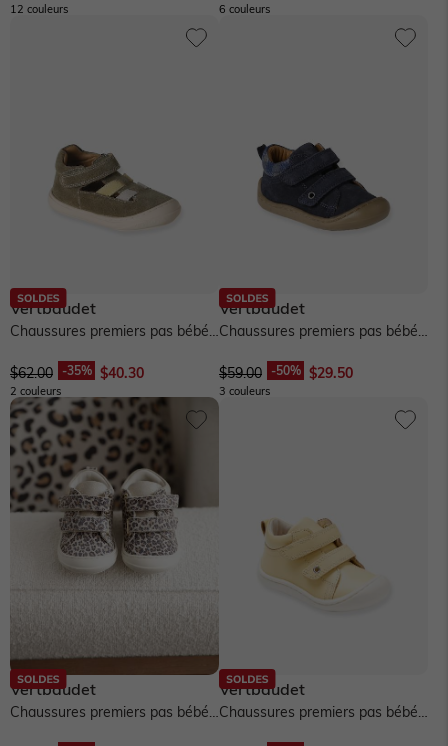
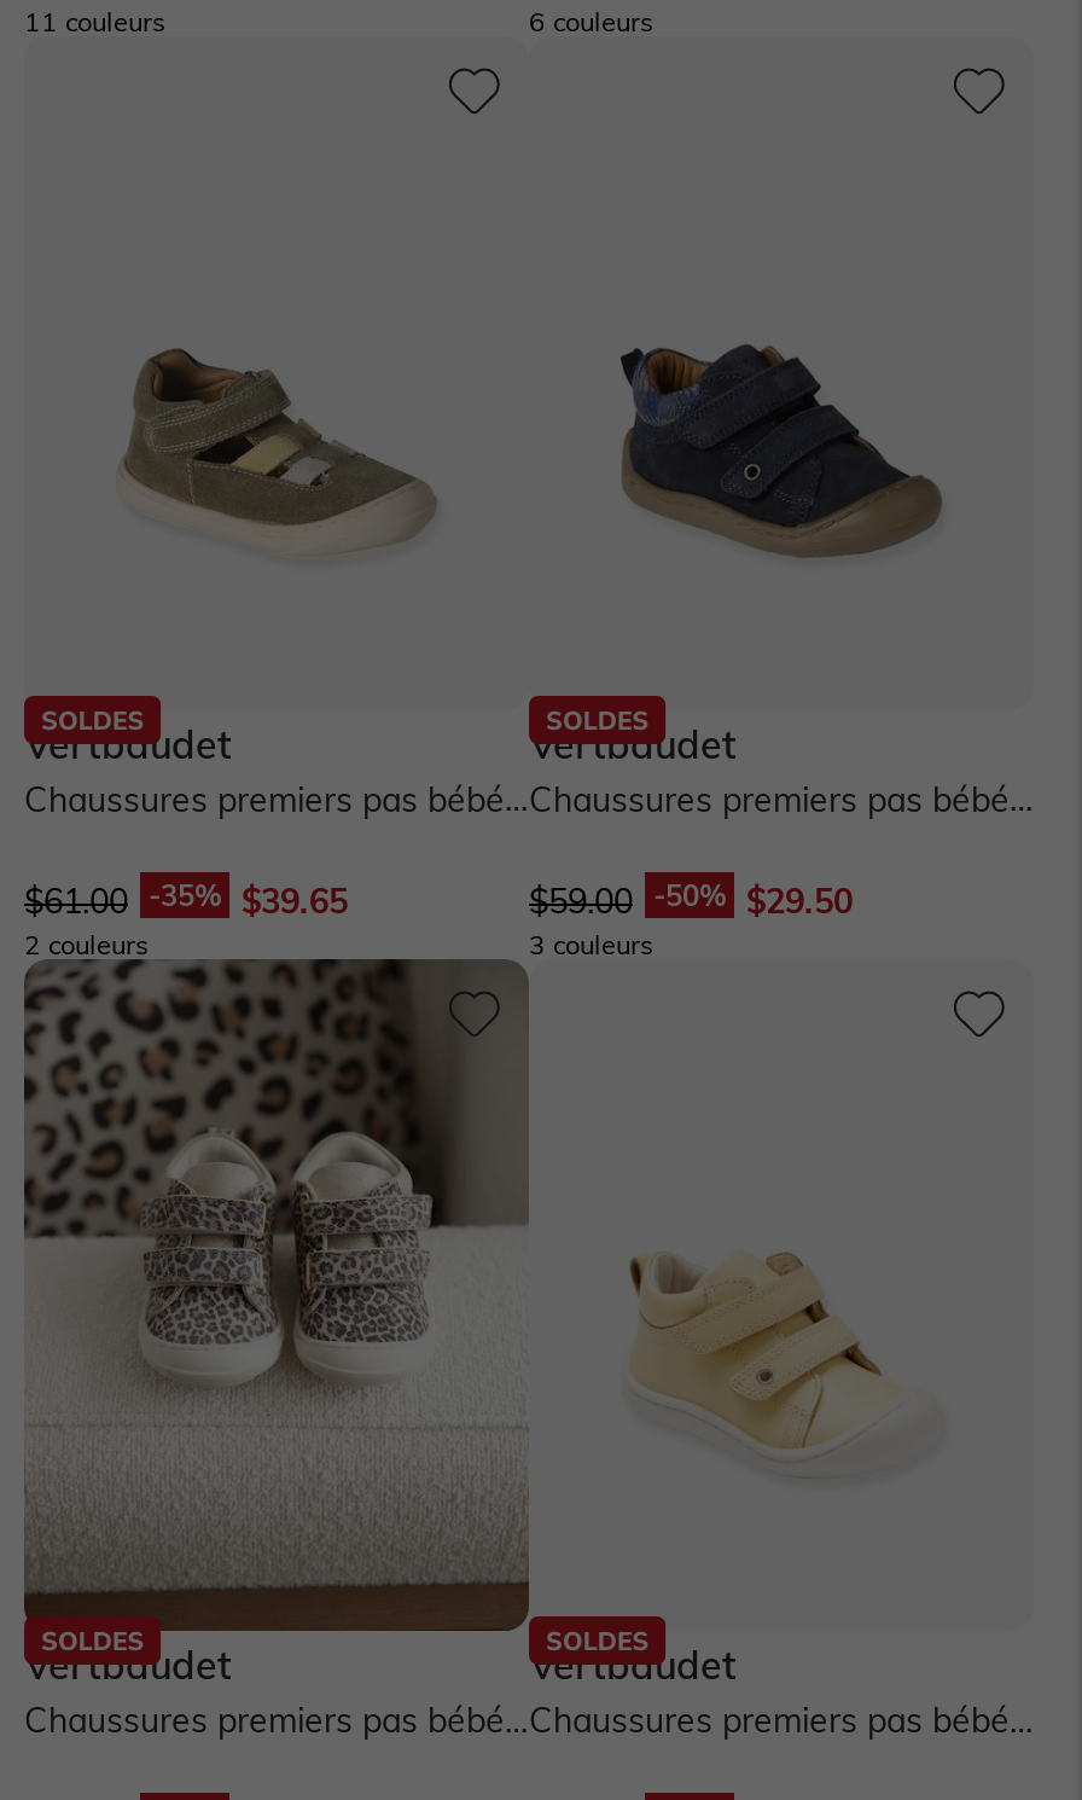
[10,4,68,15] 12 couleurs -> [24,10,164,36] 11 couleurs
[10,366,53,380] $‌62.00 -> [24,886,128,919] $‌61.00
[100,366,144,380] $‌40.30 -> [242,886,348,919] $‌39.65

